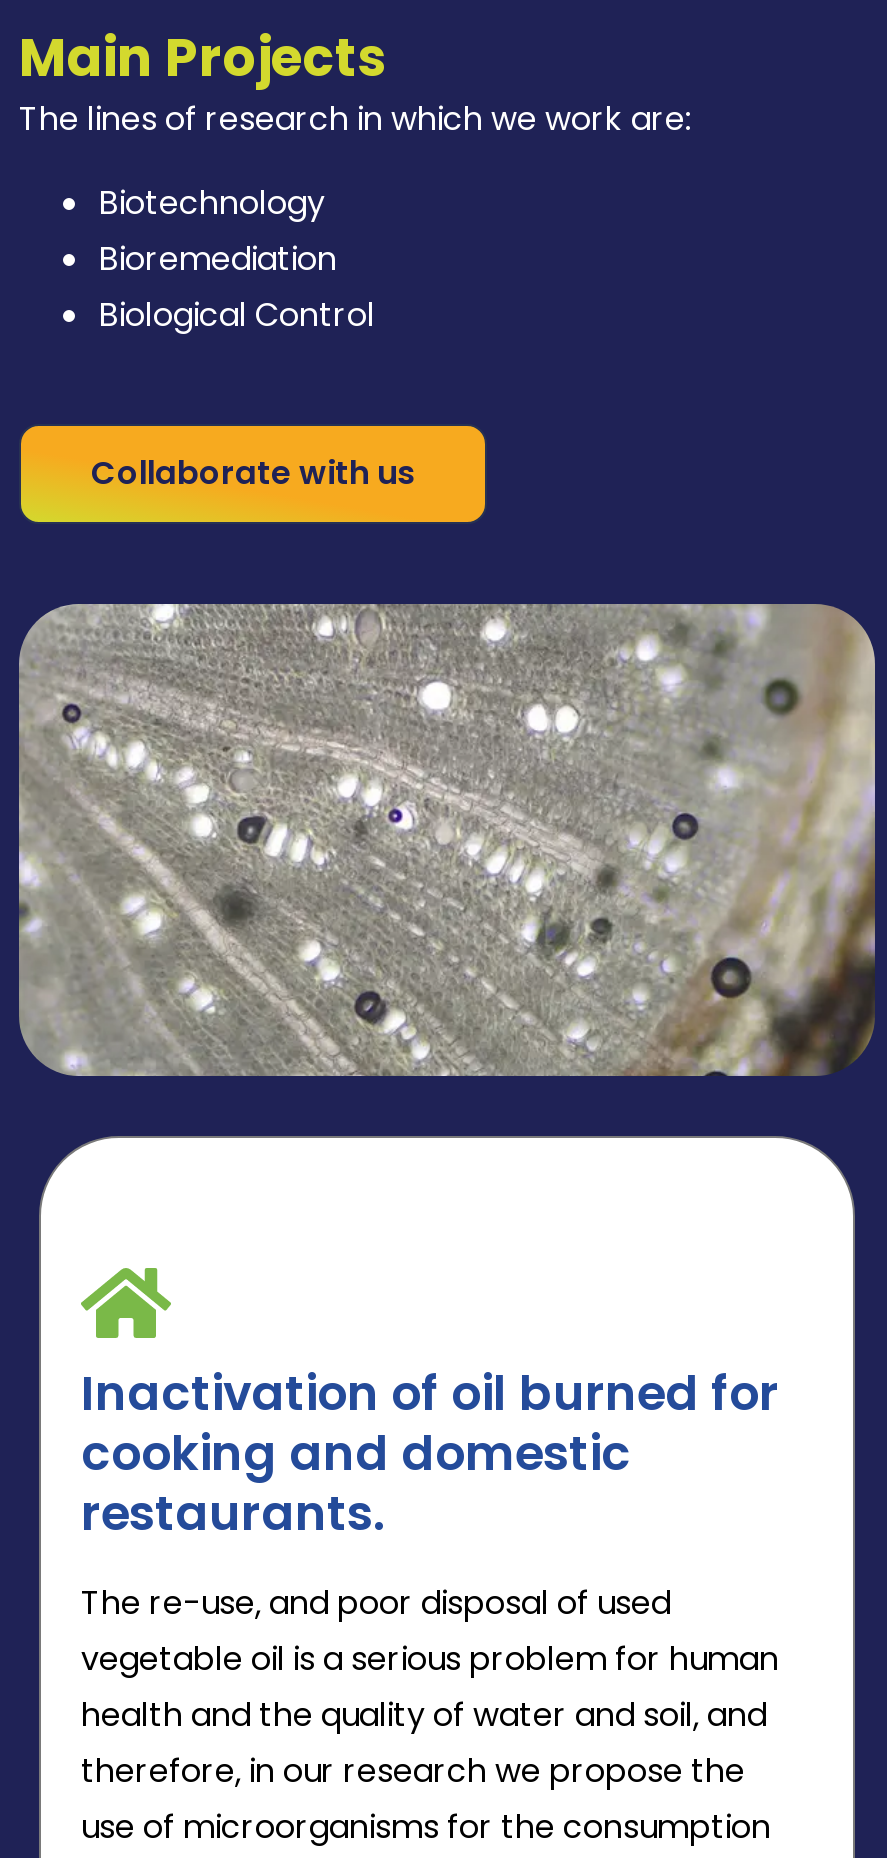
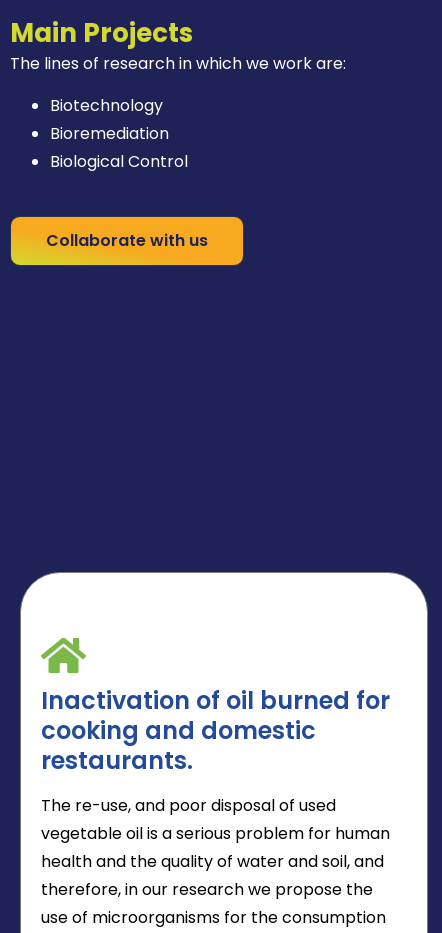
[17,602,877,1078] [image] -> none

